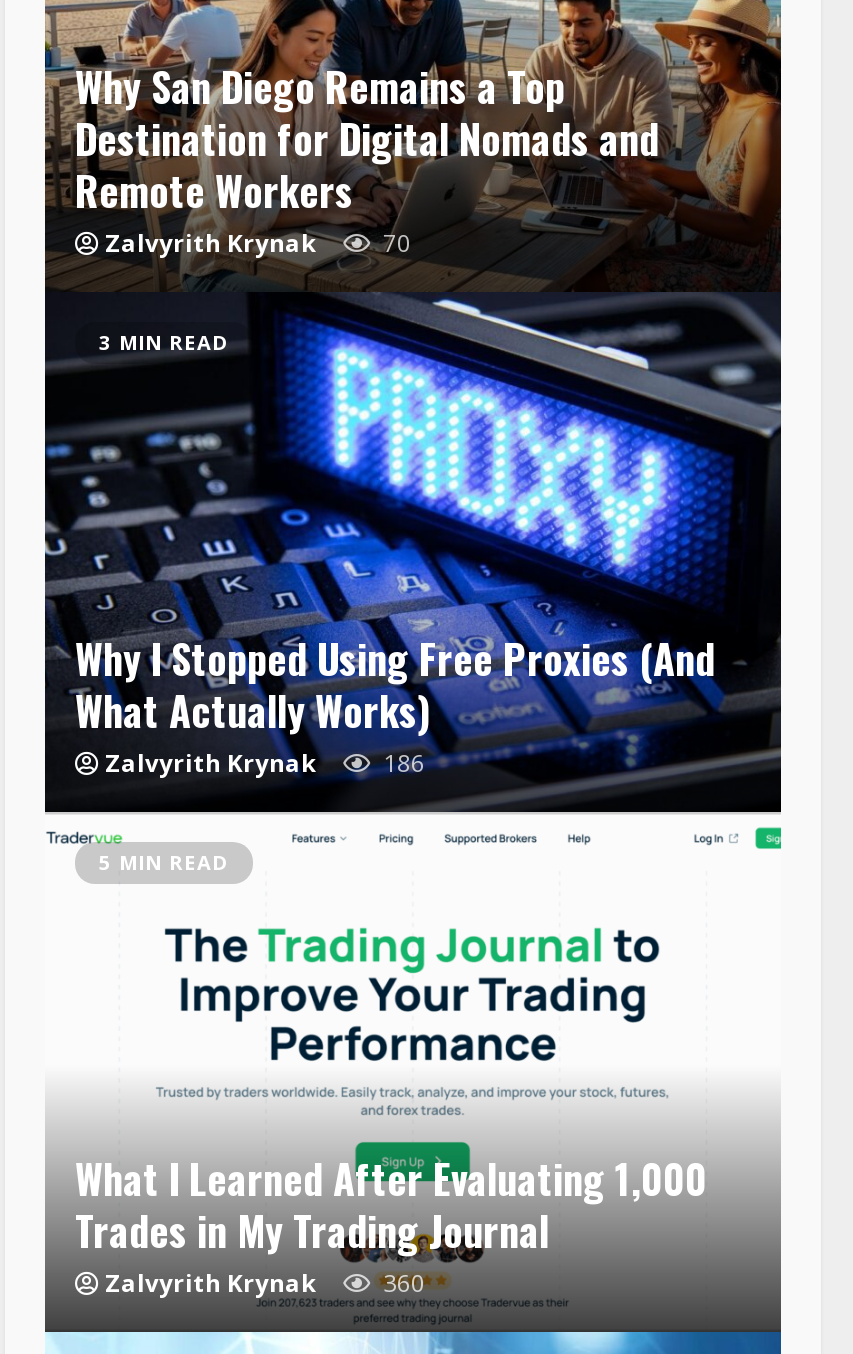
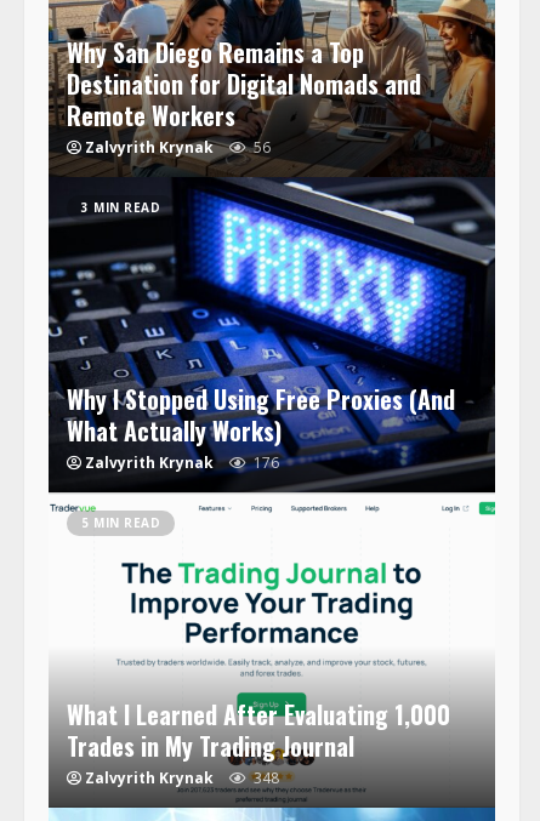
[105,225,411,259] Zalvyrith Krynak 70 -> [85,137,271,157] Zalvyrith Krynak 56
[105,745,425,779] Zalvyrith Krynak 186 -> [85,452,279,473] Zalvyrith Krynak 176
[105,1265,425,1299] Zalvyrith Krynak 360 -> [85,767,279,788] Zalvyrith Krynak 348

